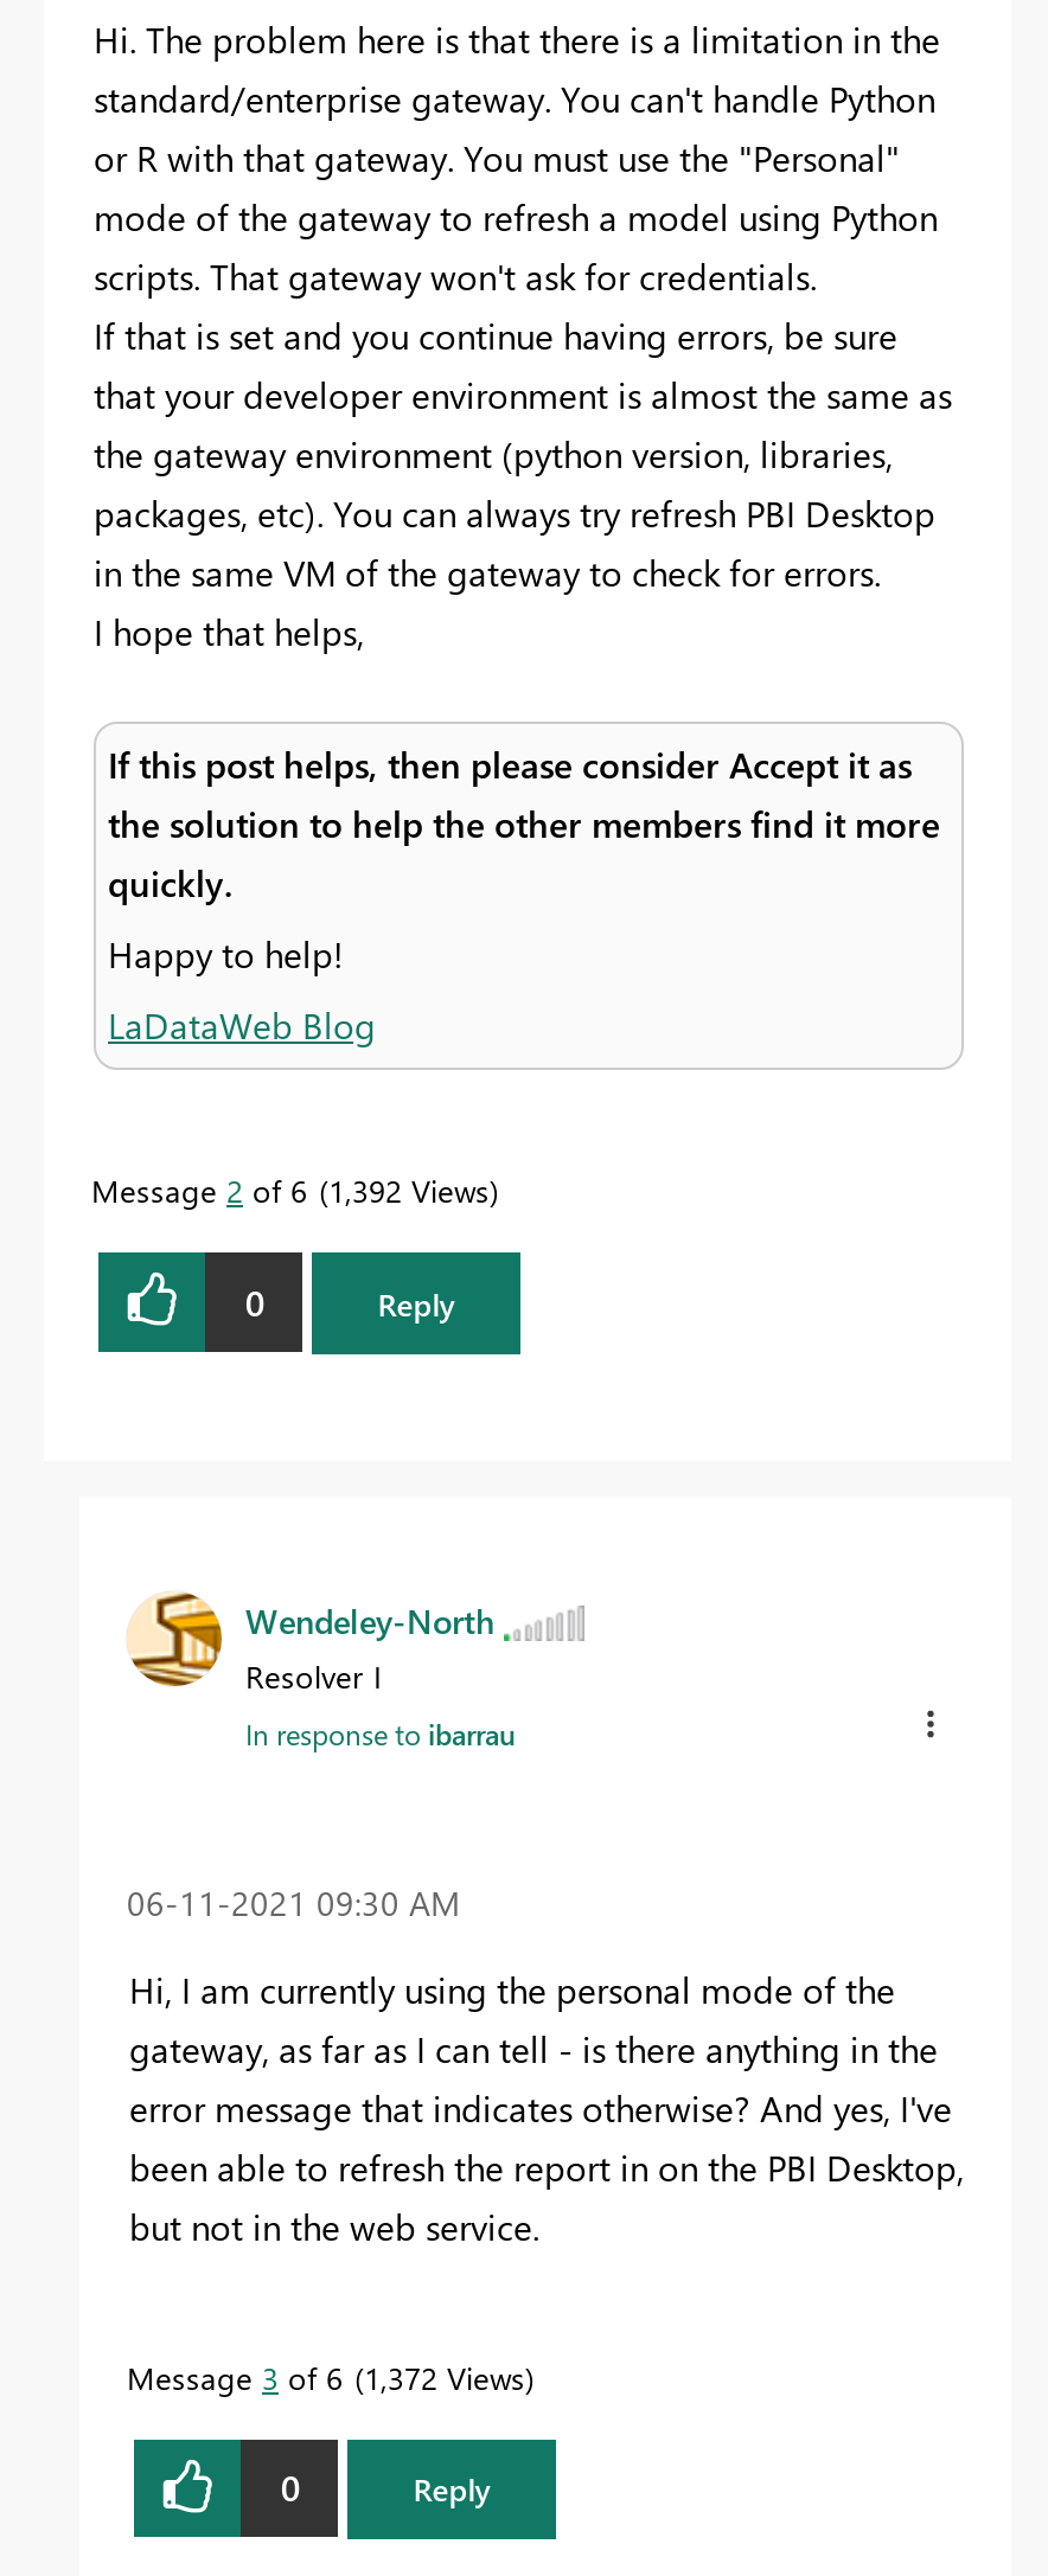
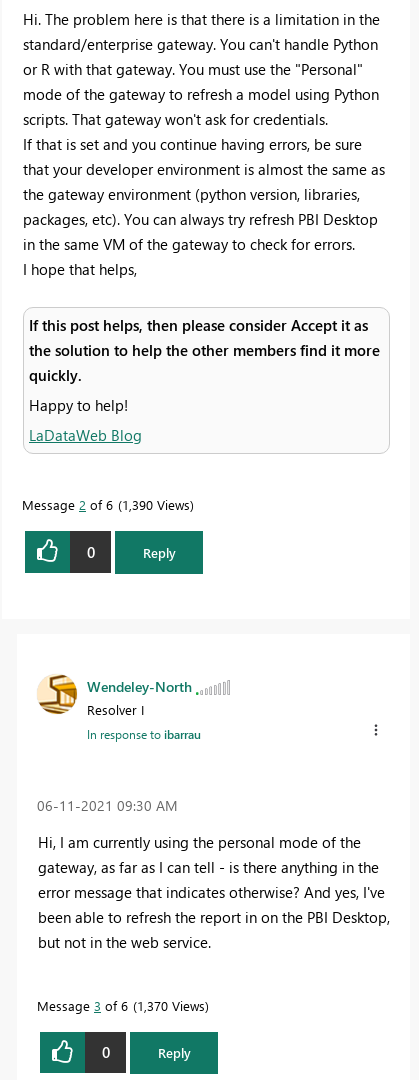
[91,1170,490,1211] Message 2 of 6 1,392 Views -> [22,496,190,513] Message 2 of 6 1,390 Views
[127,2356,525,2397] Message 3 of 6 1,372 Views -> [37,997,205,1014] Message 3 of 6 1,370 Views

